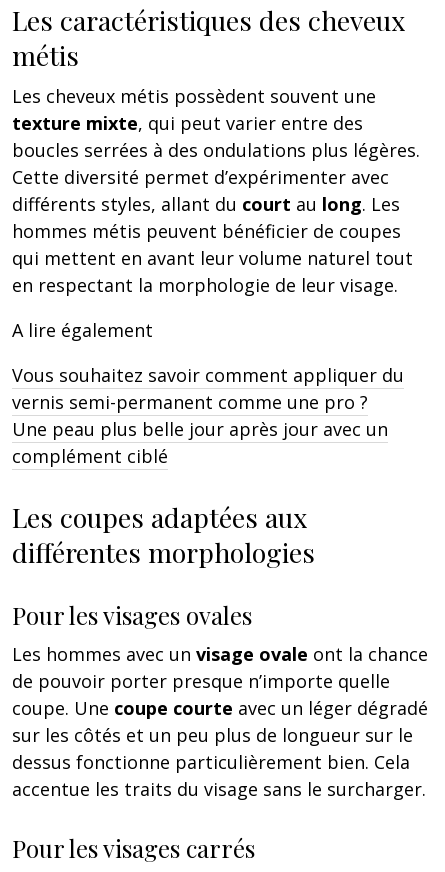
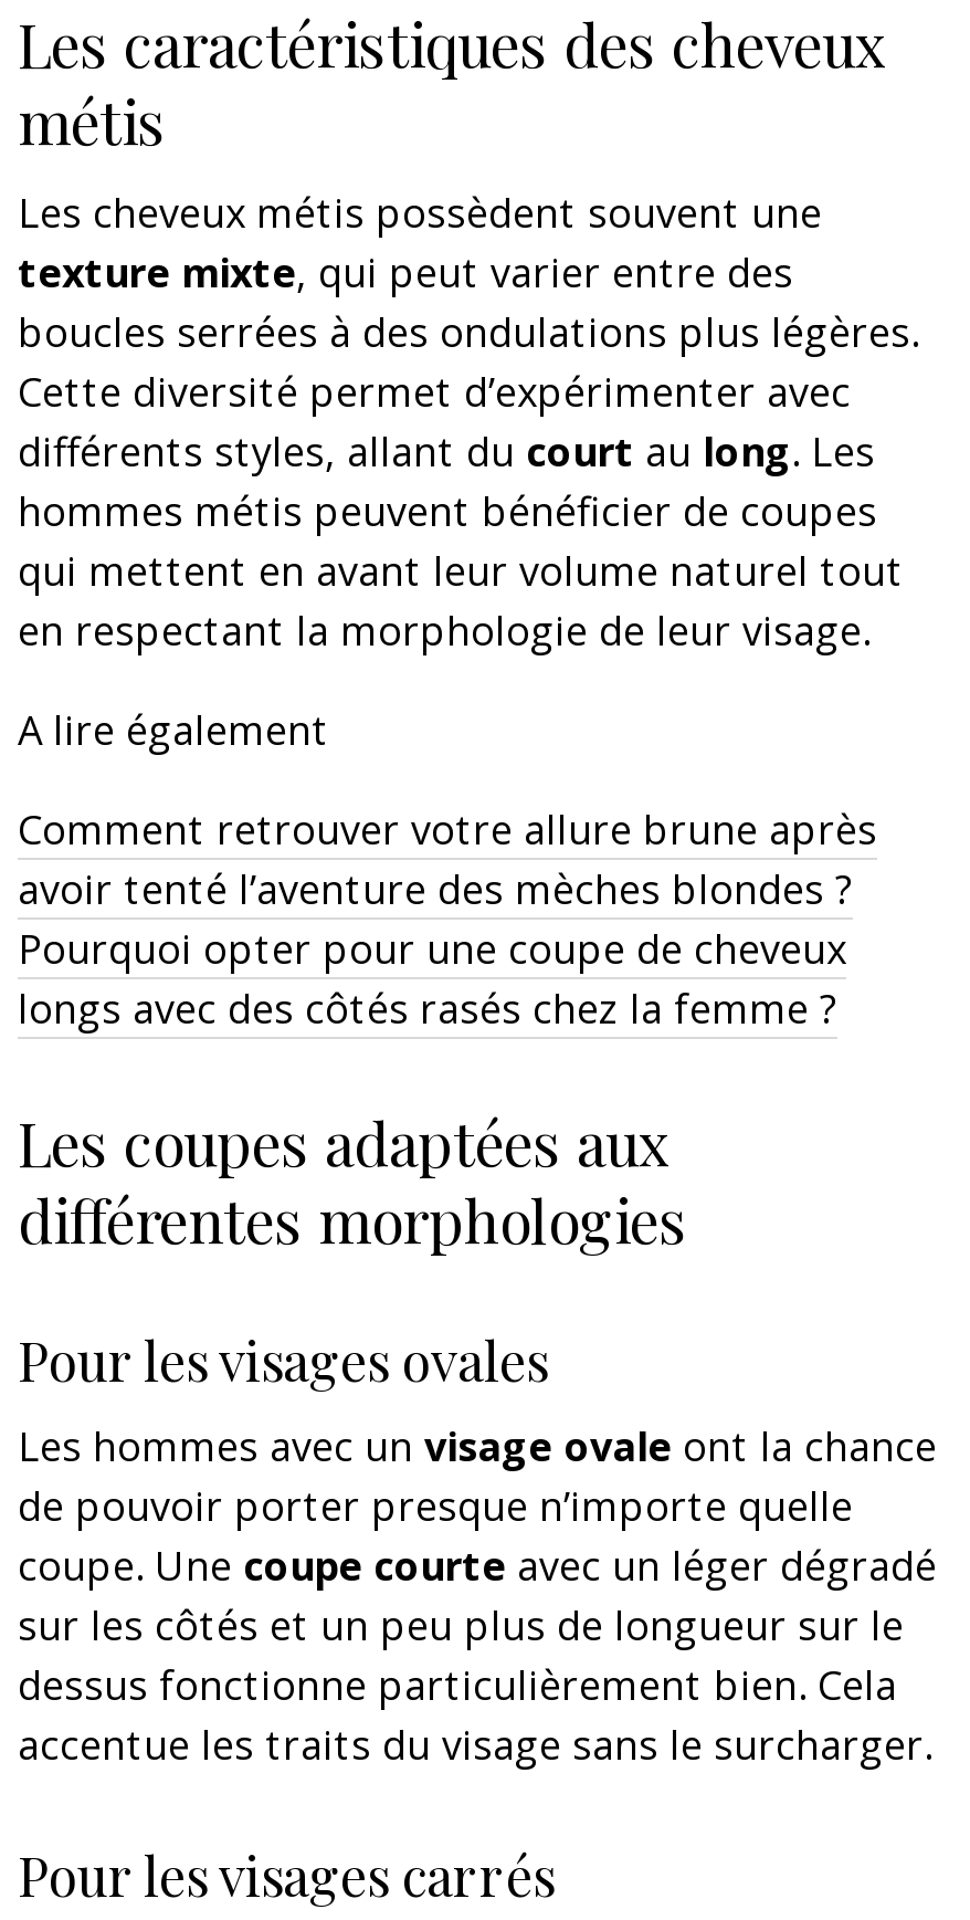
[12,363,404,468] Vous souhaitez savoir comment appliquer du | vernis semi-permanent comme une pro ? | Une peau plus belle jour après jour avec un | complément ciblé -> [18,803,877,1035] Comment retrouver votre allure brune après | avoir tenté l’aventure des mèches blondes ? | Pourquoi opter pour une coupe de cheveux | longs avec des côtés rasés chez la femme ?

